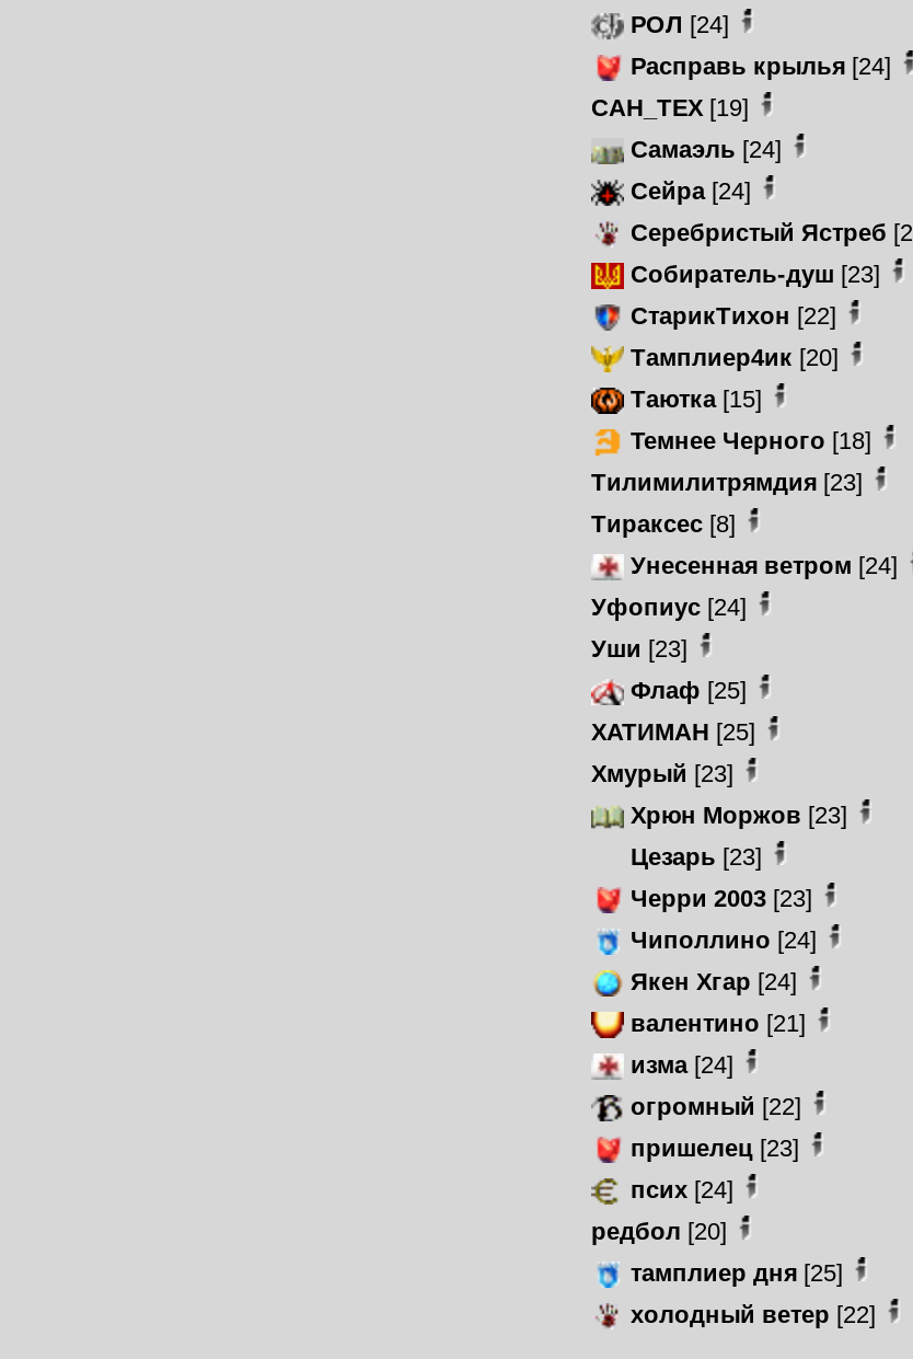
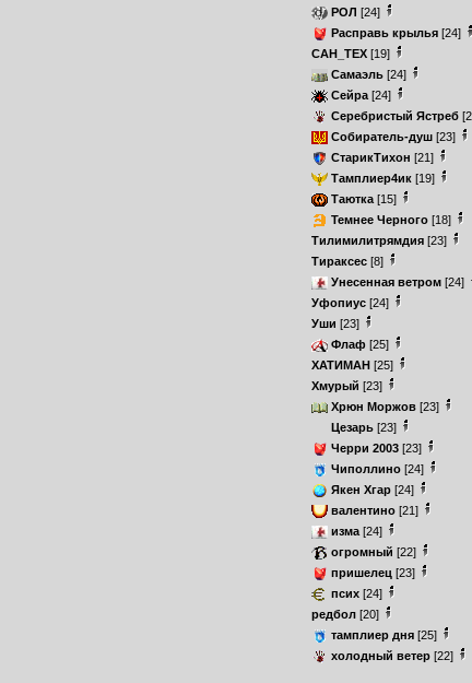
[631,302,843,329] СтарикТихон [22] -> [331,151,437,164] СтарикТихон [21]
[631,344,845,370] Тамплиер4ик [20] -> [331,172,438,185] Тамплиер4ик [19]

